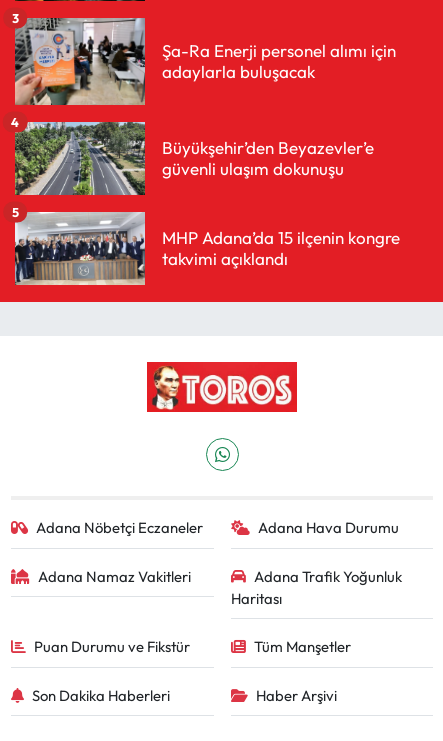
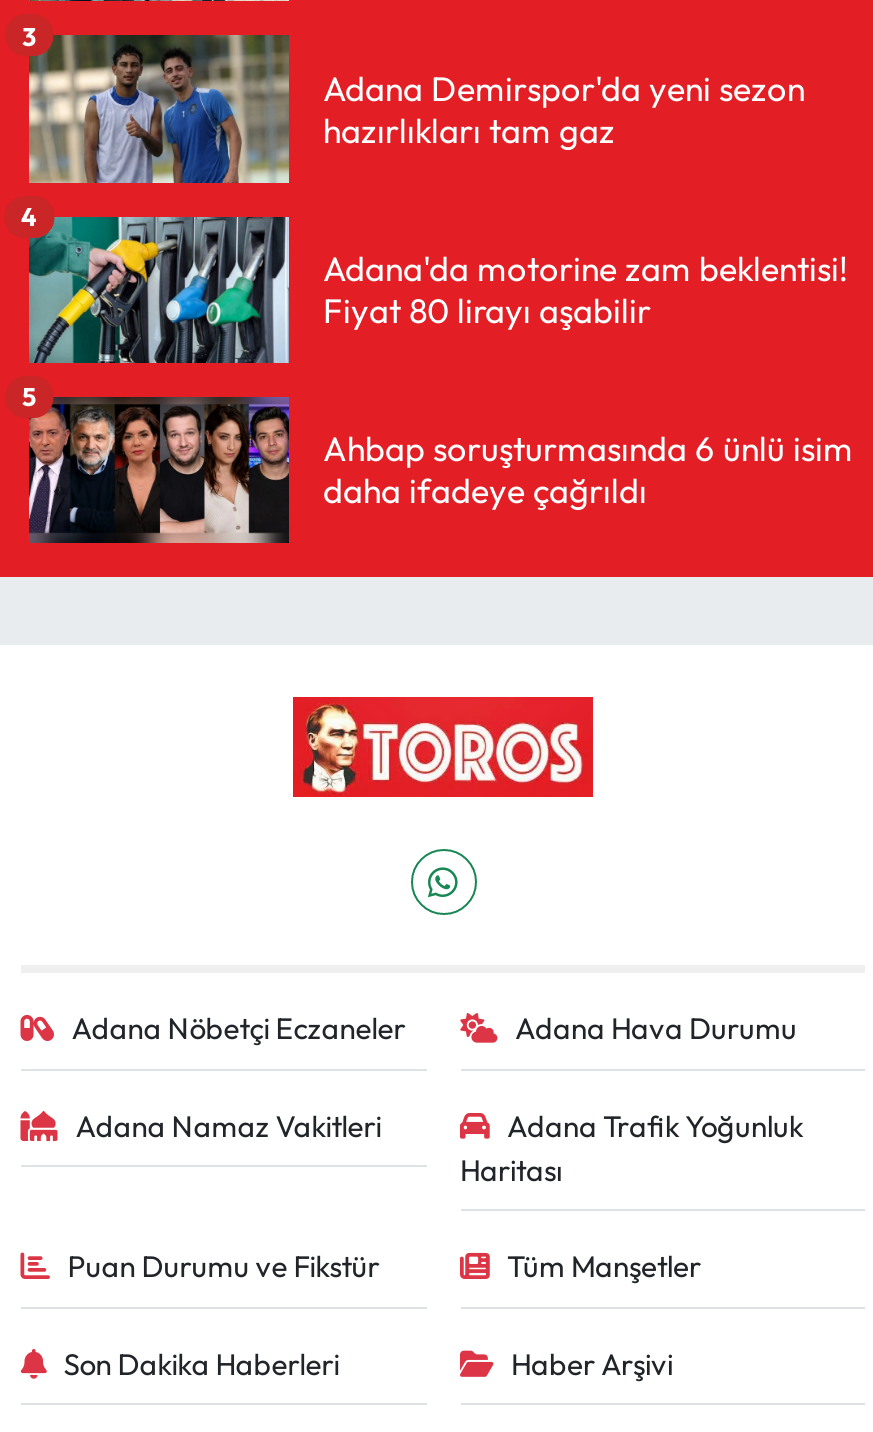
[14,17,396,106] [image] | Şa-Ra Enerji personel alımı için | adaylarla buluşacak -> [27,32,805,186] [image] | Adana Demirspor'da yeni sezon | hazırlıkları tam gaz
[14,121,374,196] [image] | Büyükşehir’den Beyazevler’e | güvenli ulaşım dokunuşu -> [27,214,847,366] [image] | Adana'da motorine zam beklentisi! | Fiyat 80 lirayı aşabilir
[14,211,400,286] [image] | MHP Adana’da 15 ilçenin kongre | takvimi açıklandı -> [27,396,853,546] [image] | Ahbap soruşturmasında 6 ünlü isim | daha ifadeye çağrıldı

